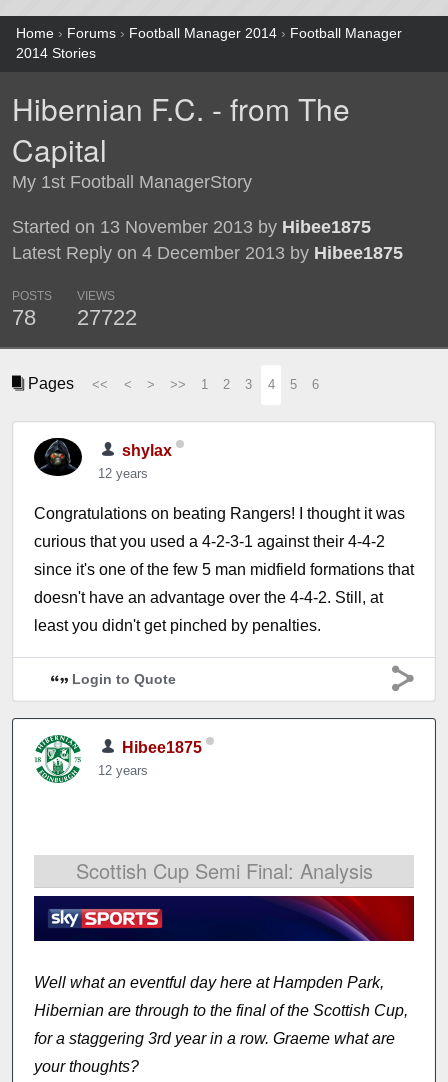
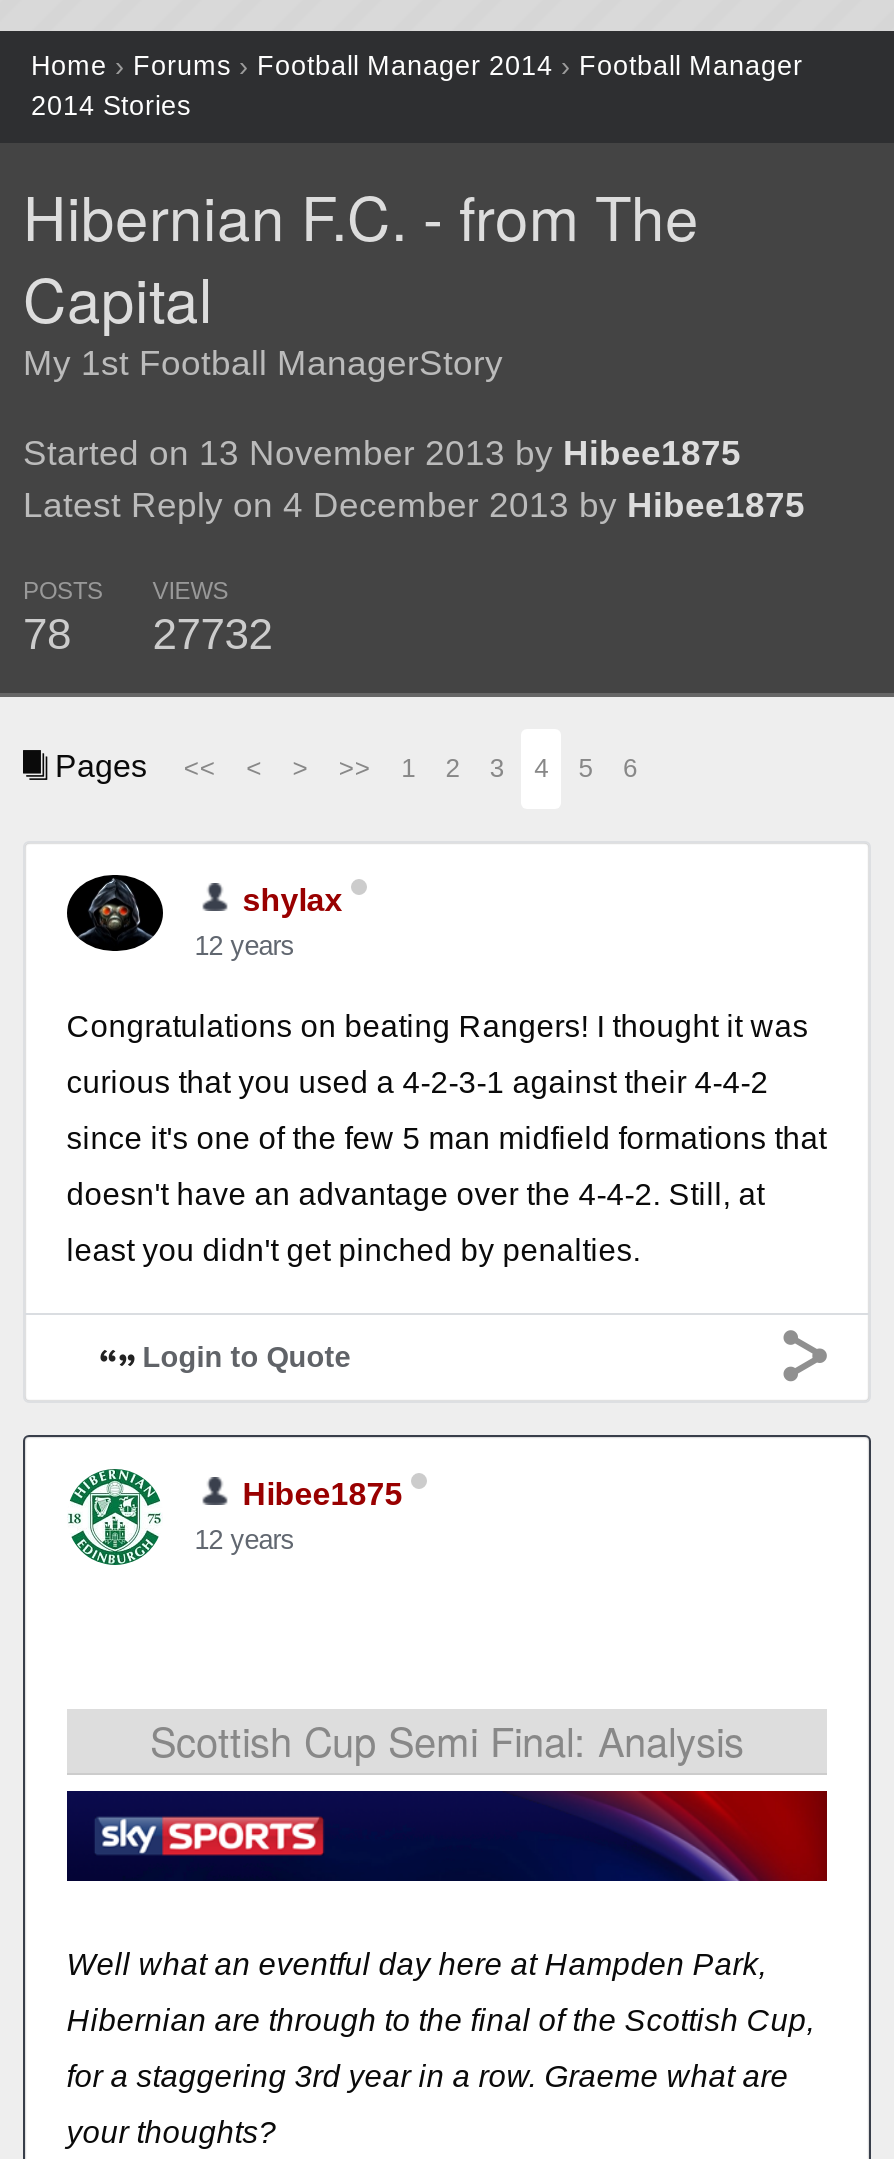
[12,305,137,330] 78 27722 -> [23,609,273,659] 78 27732

